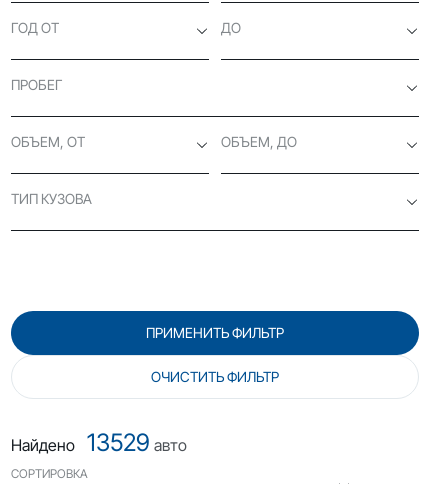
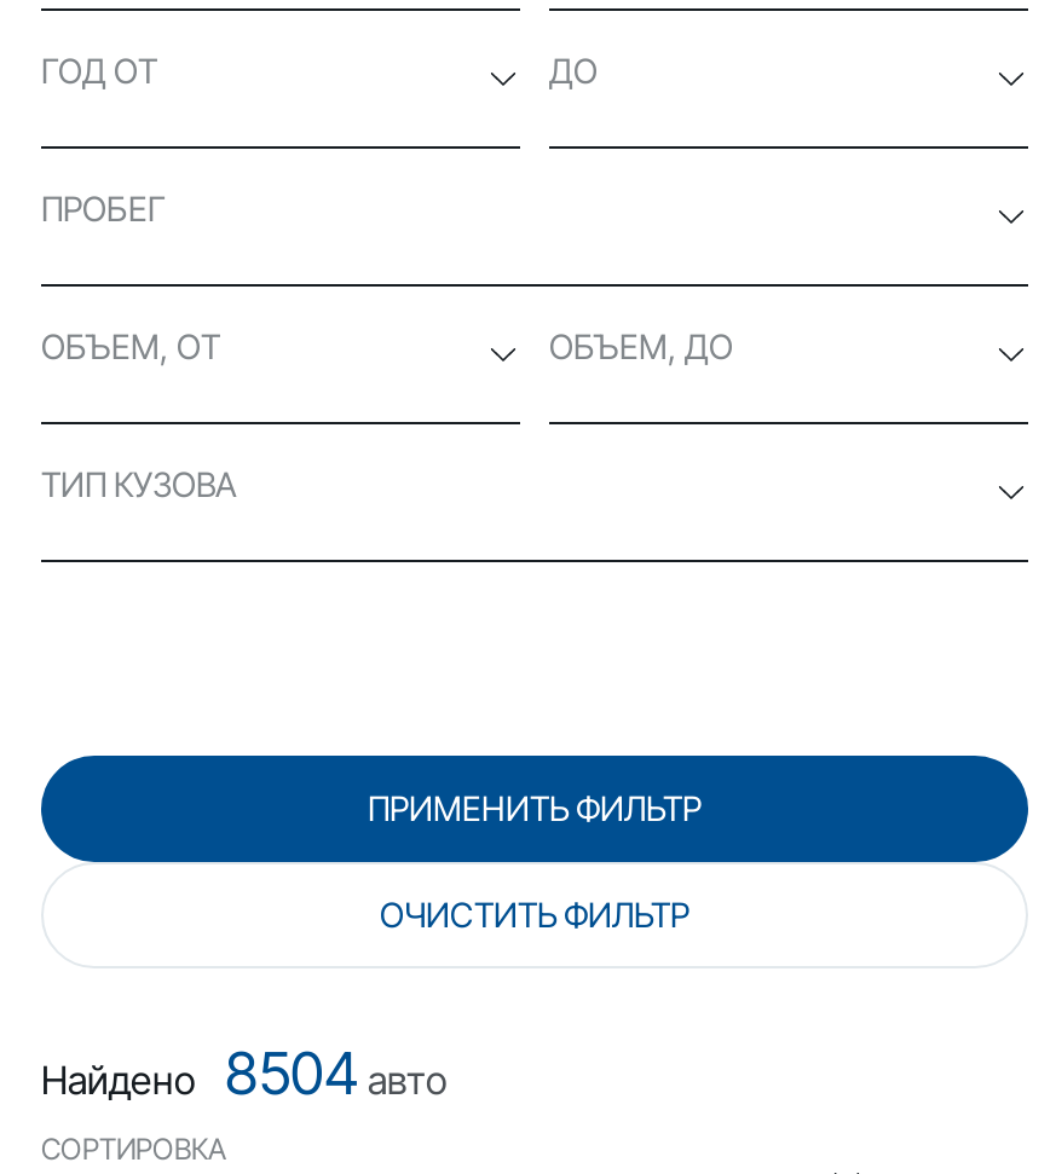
[11,428,187,457] Найдено 13529 авто -> [41,1039,448,1109] Найдено 8504 авто

